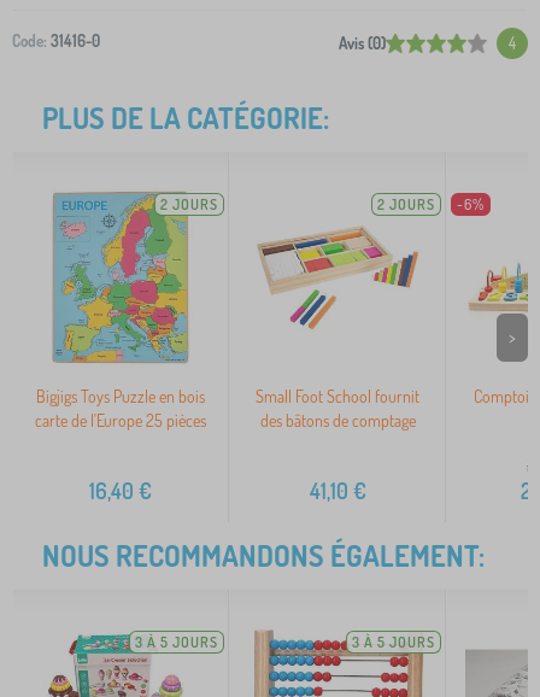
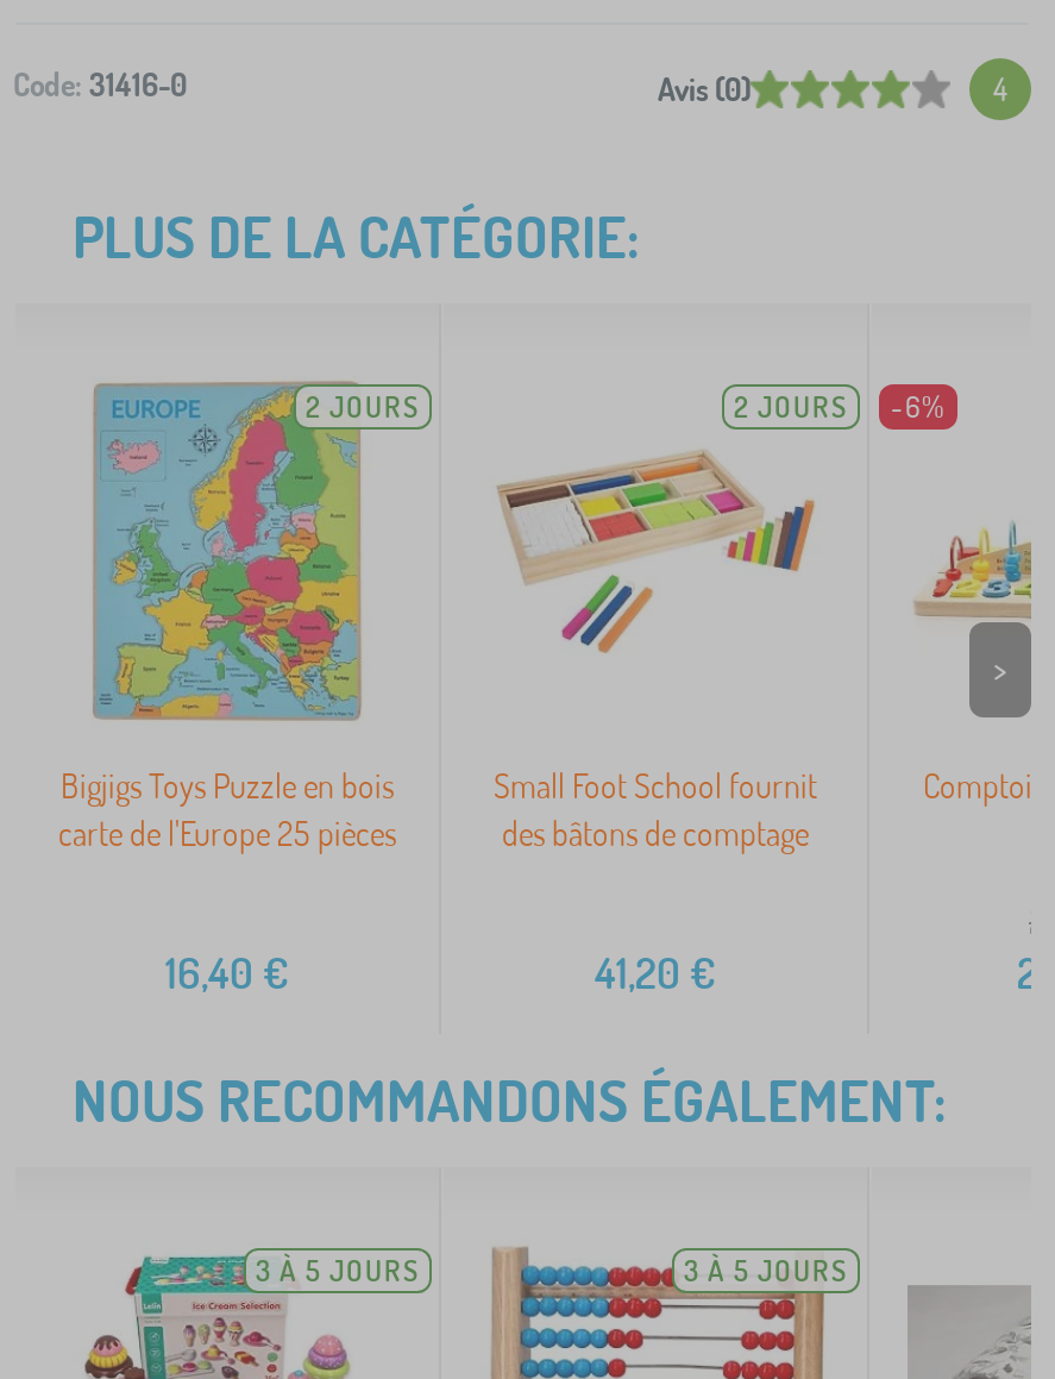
[309,478,366,504] 41,10 € -> [595,946,716,999] 41,20 €

